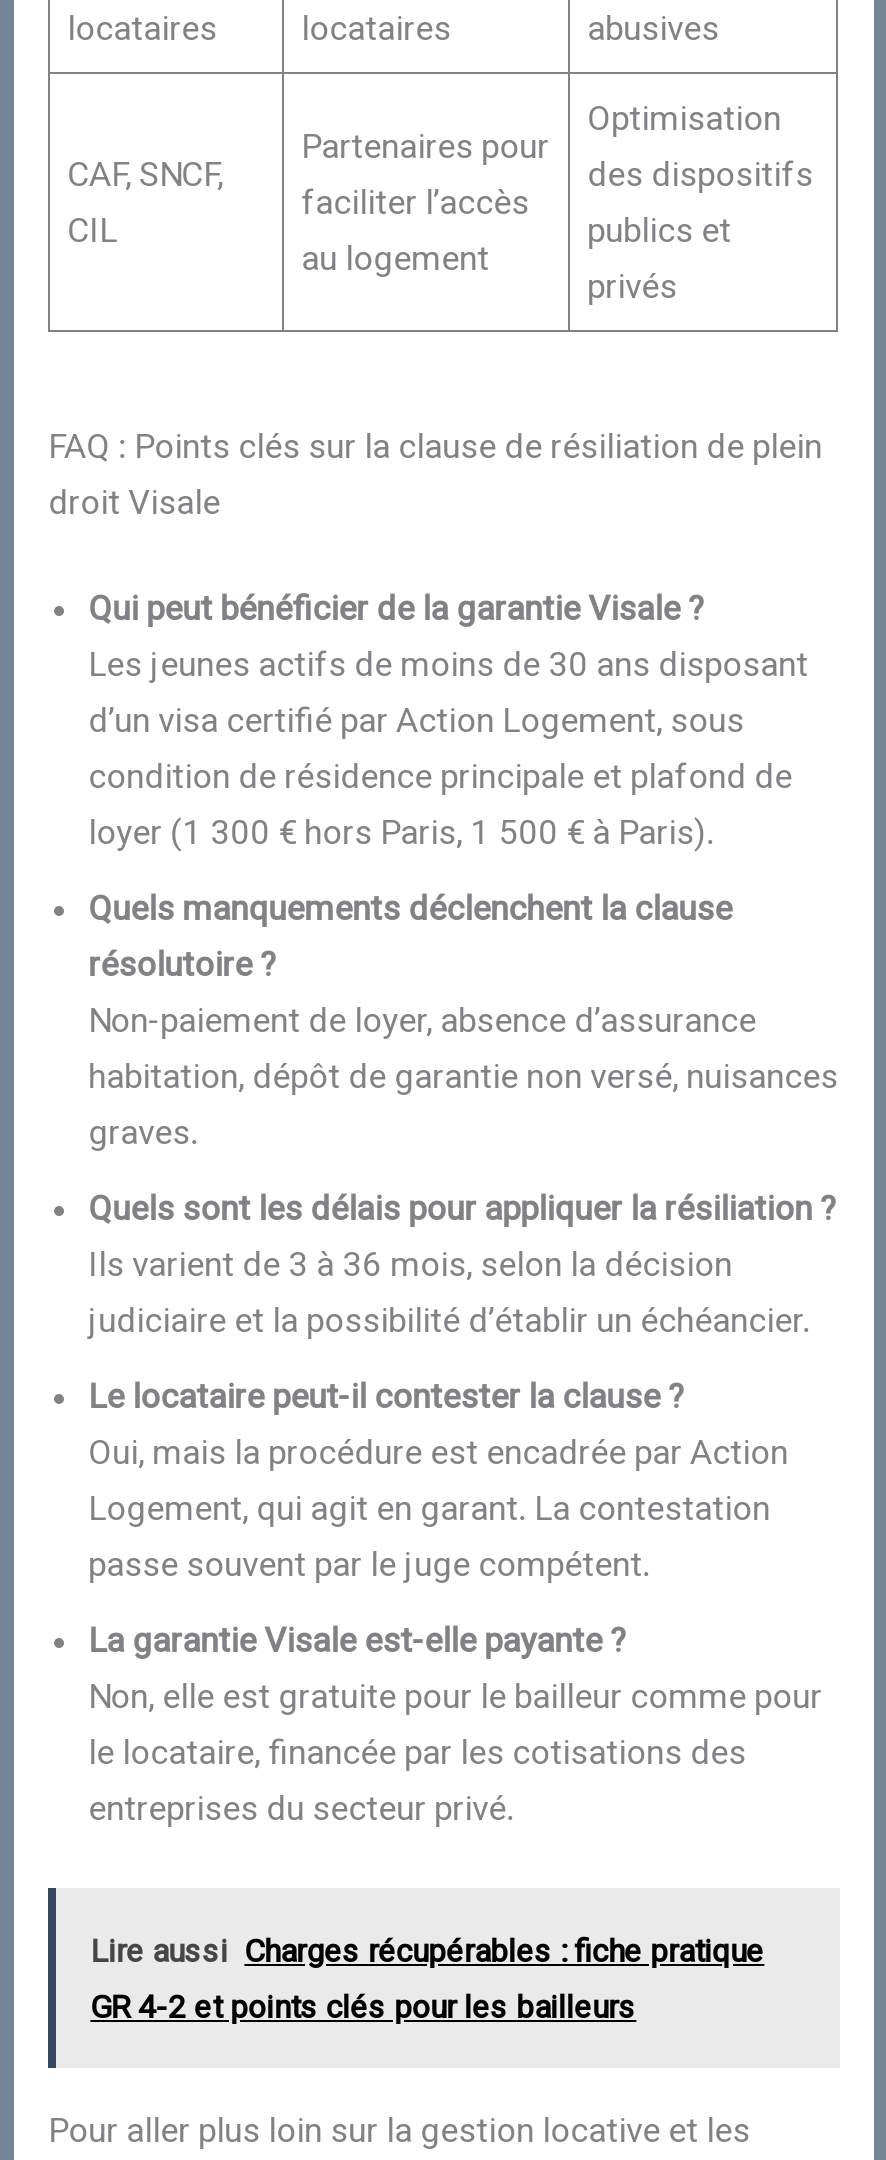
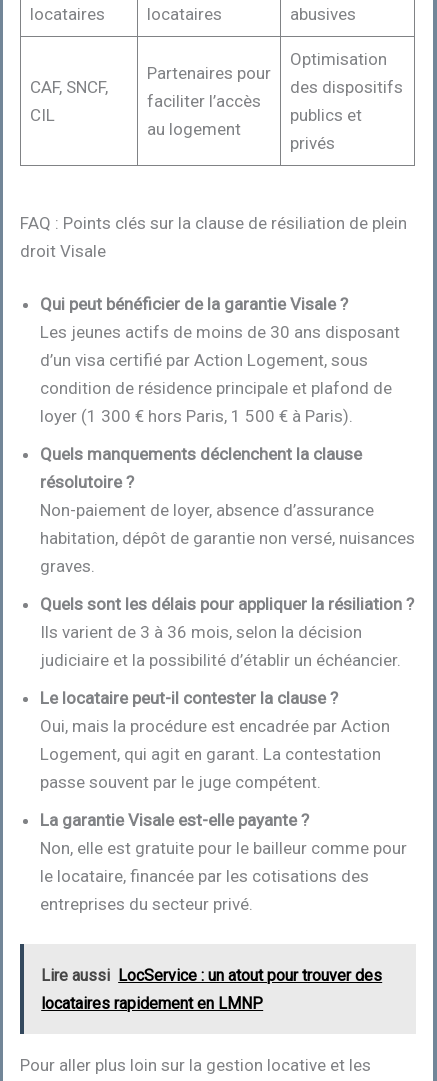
[90,1932,764,1970] Lire aussi Charges récupérables : fiche pratique -> [41,966,382,985] Lire aussi LocService : un atout pour trouver des
[90,1988,636,2026] GR 4-2 et points clés pour les bailleurs -> [41,994,263,1013] locataires rapidement en LMNP

